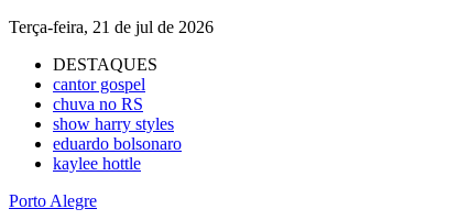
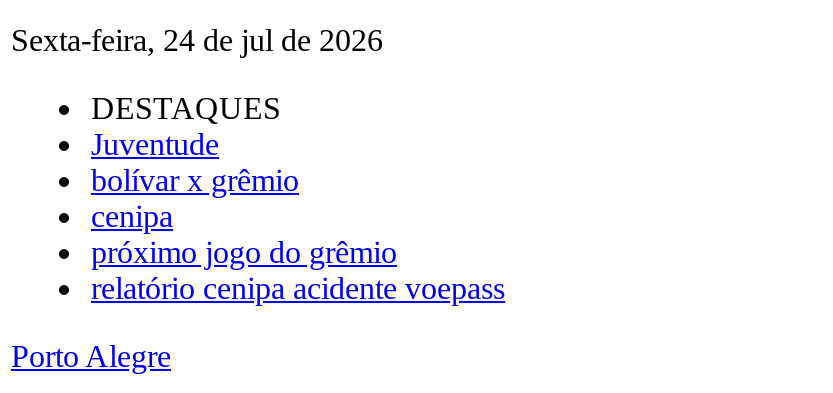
[9,18,214,36] Terça-feira, 21 de jul de 2026 -> [11,23,383,57] Sexta-feira, 24 de jul de 2026
[53,75,182,173] cantor gospel | chuva no RS | show harry styles | eduardo bolsonaro | kaylee hottle -> [91,127,505,305] Juventude | bolívar x grêmio | cenipa | próximo jogo do grêmio | relatório cenipa acidente voepass

